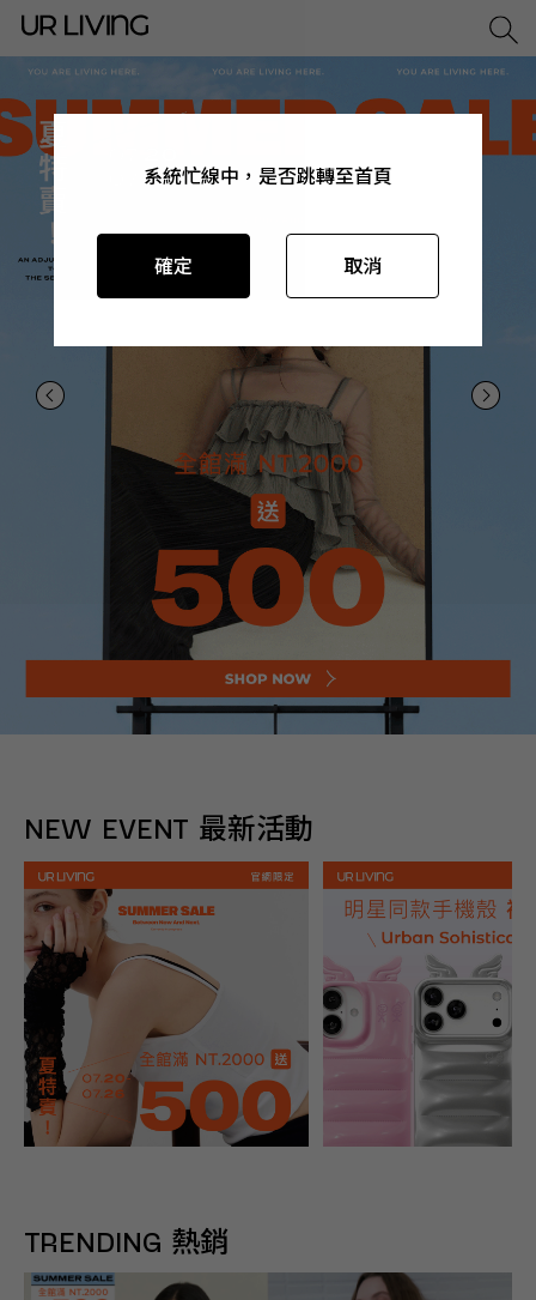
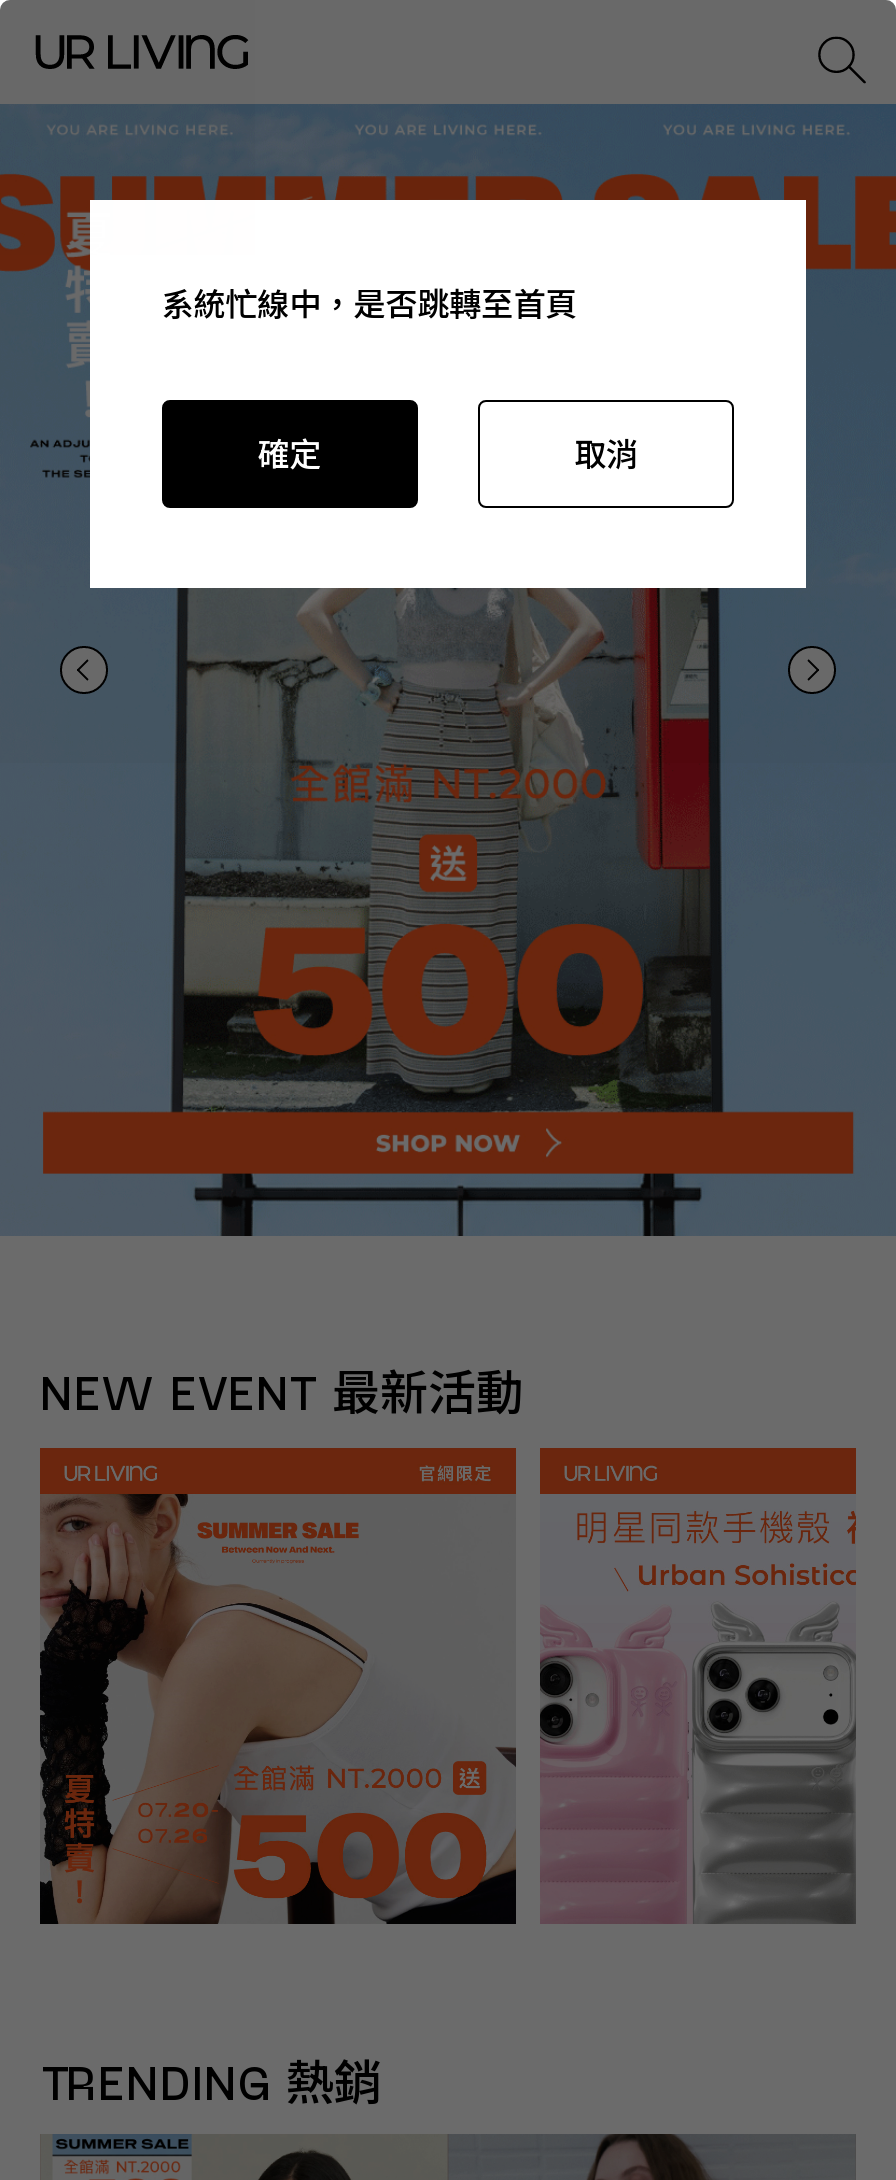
[110,346,426,660] [image] -> [184,588,710,1112] [image]

